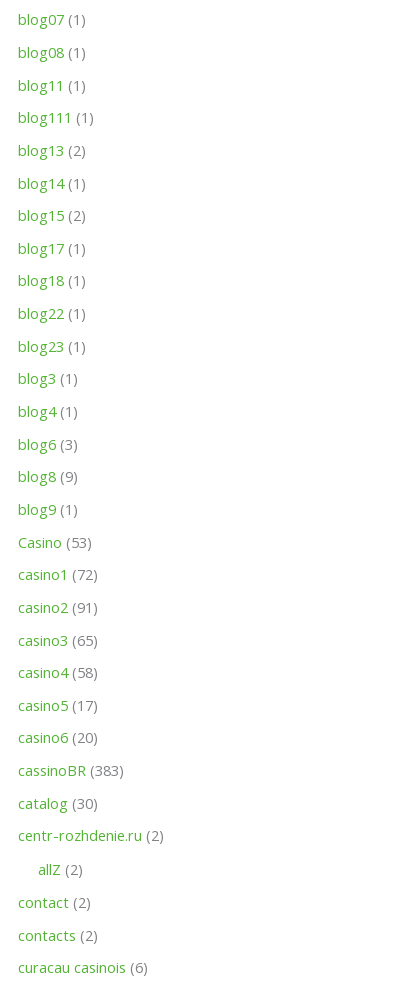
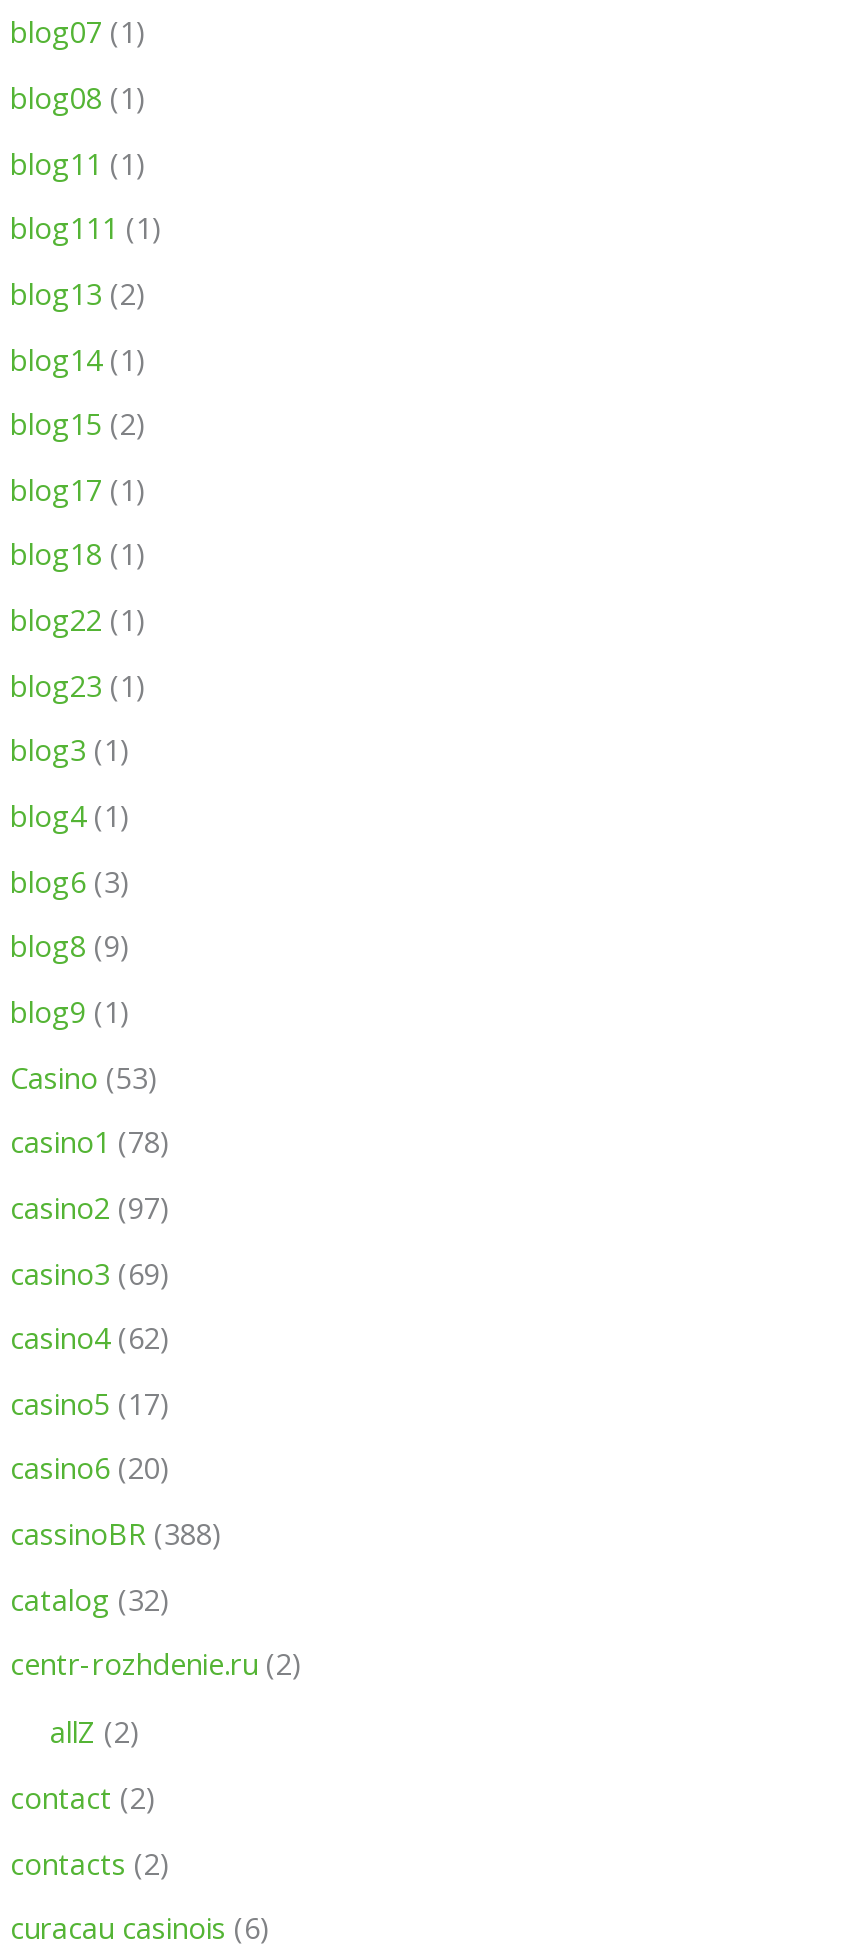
[18,564,98,584] casino1 (72) -> [10,1121,170,1161] casino1 (78)
[18,597,98,617] casino2 (91) -> [10,1187,170,1227] casino2 (97)
[18,629,98,649] casino3 (65) -> [10,1252,170,1292] casino3 (69)
[18,662,98,682] casino4 (58) -> [10,1317,170,1357] casino4 (62)
[18,760,124,780] cassinoBR (383) -> [10,1513,222,1553] cassinoBR (388)
[18,793,98,813] catalog (30) -> [10,1578,170,1618] catalog (32)

